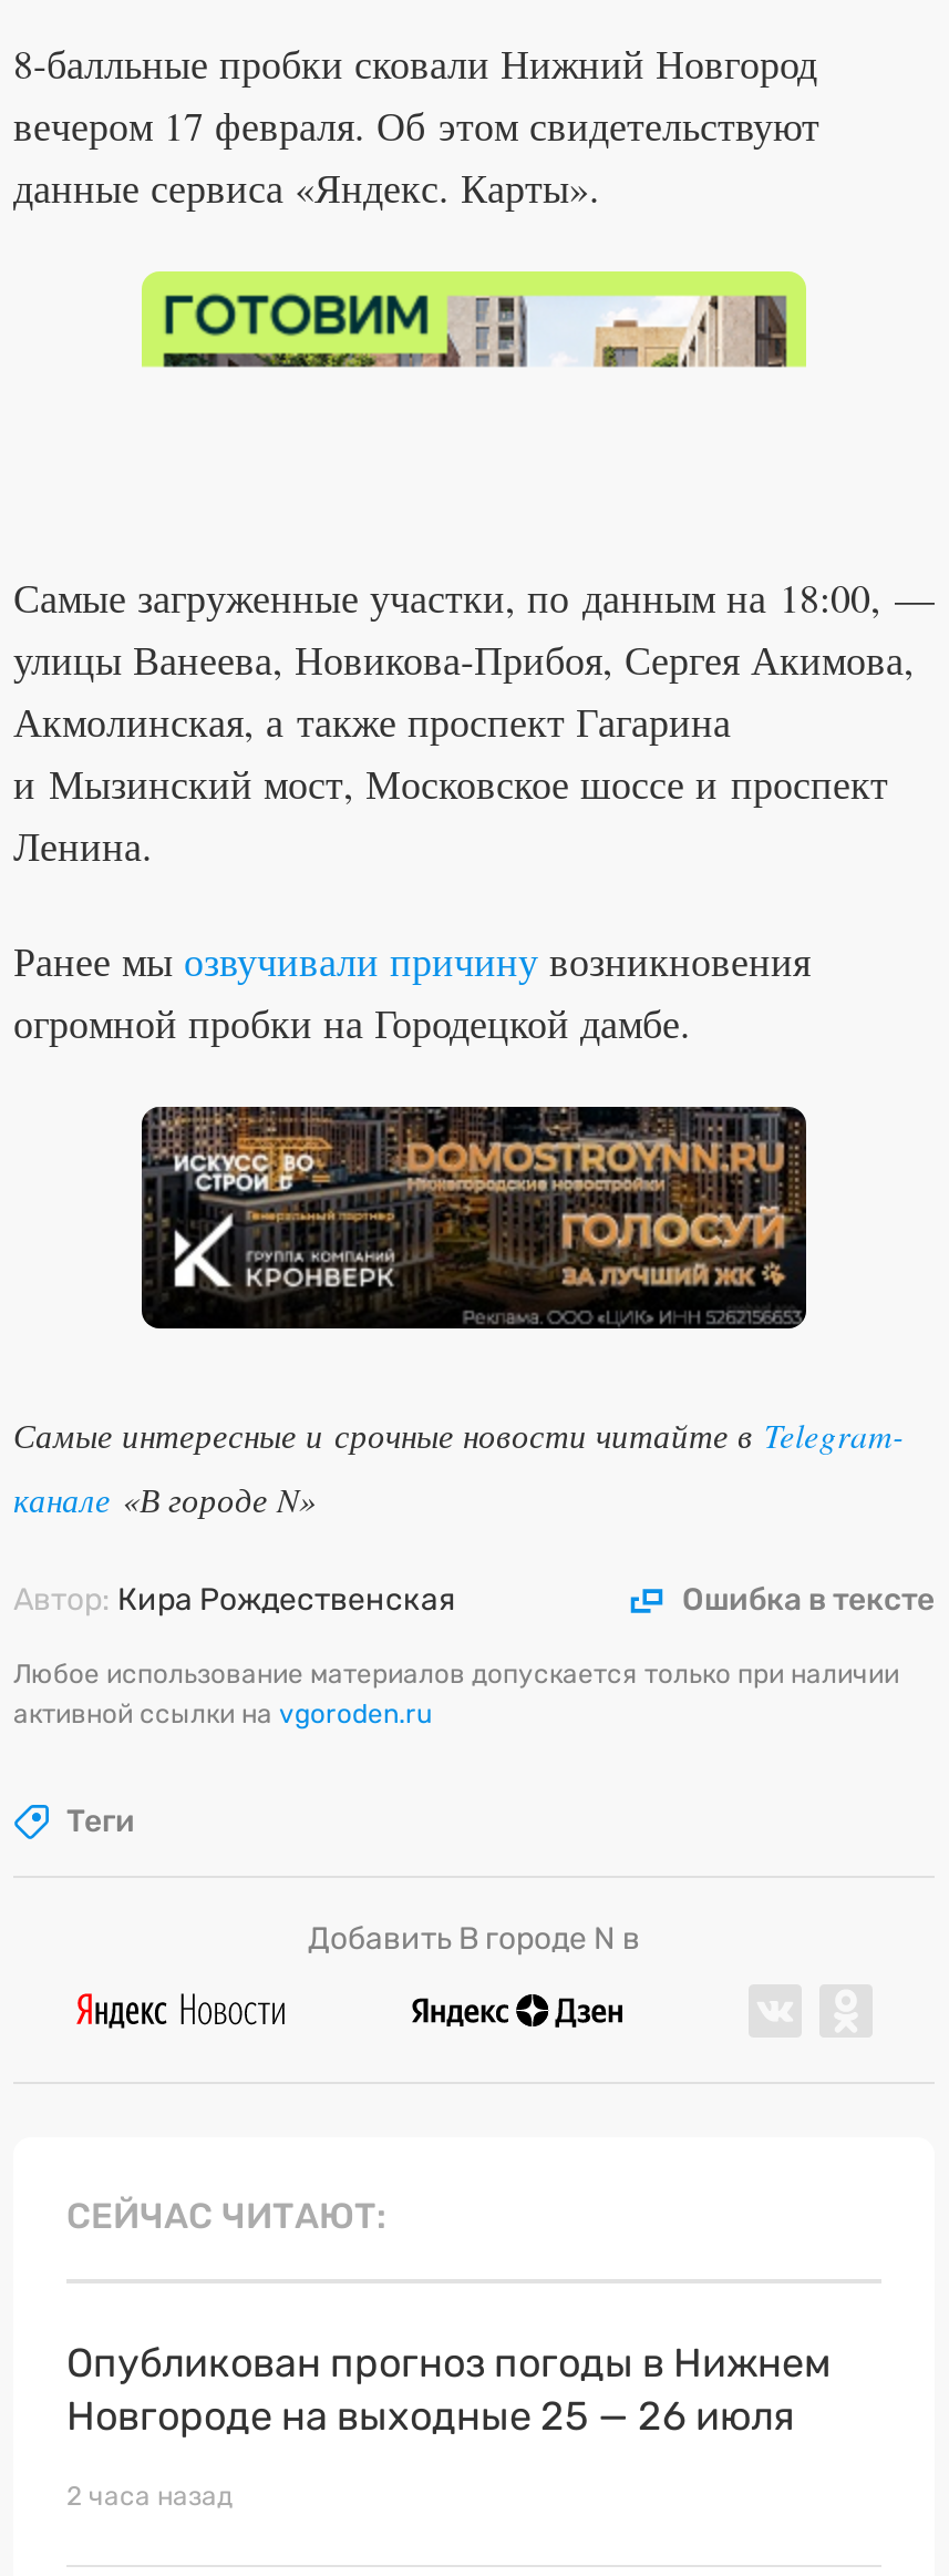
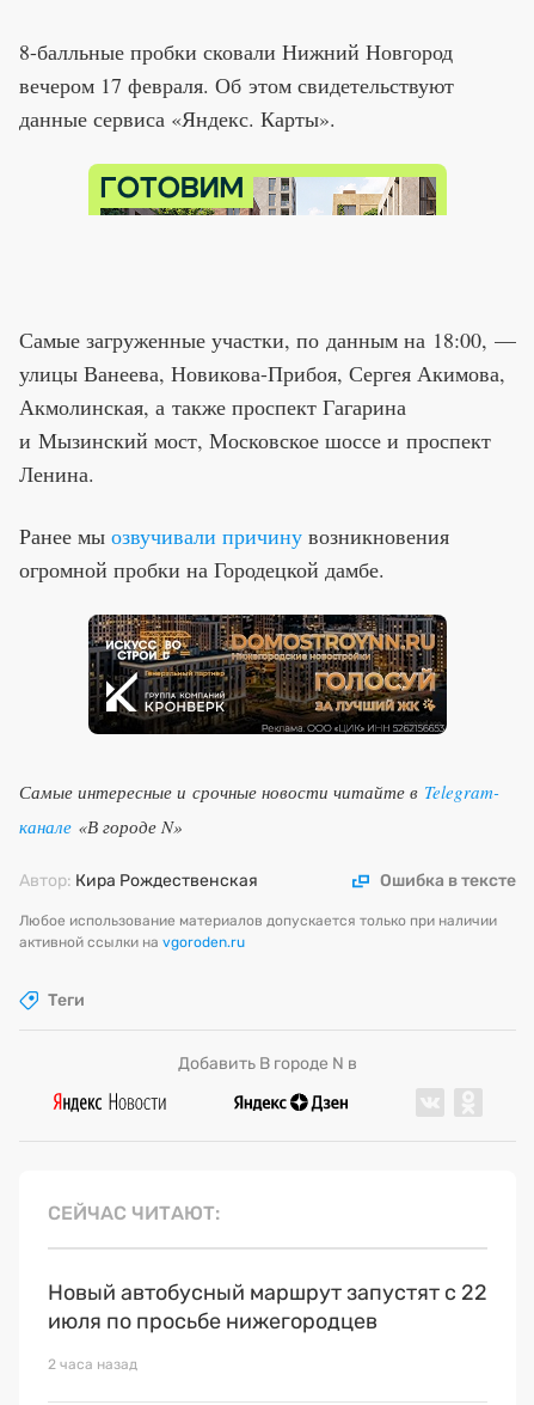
[66,2338,831,2440] Опубликован прогноз погоды в Нижнем | Новгороде на выходные 25 — 26 июля -> [48,1279,487,1334] Новый автобусный маршрут запустят с 22 | июля по просьбе нижегородцев

